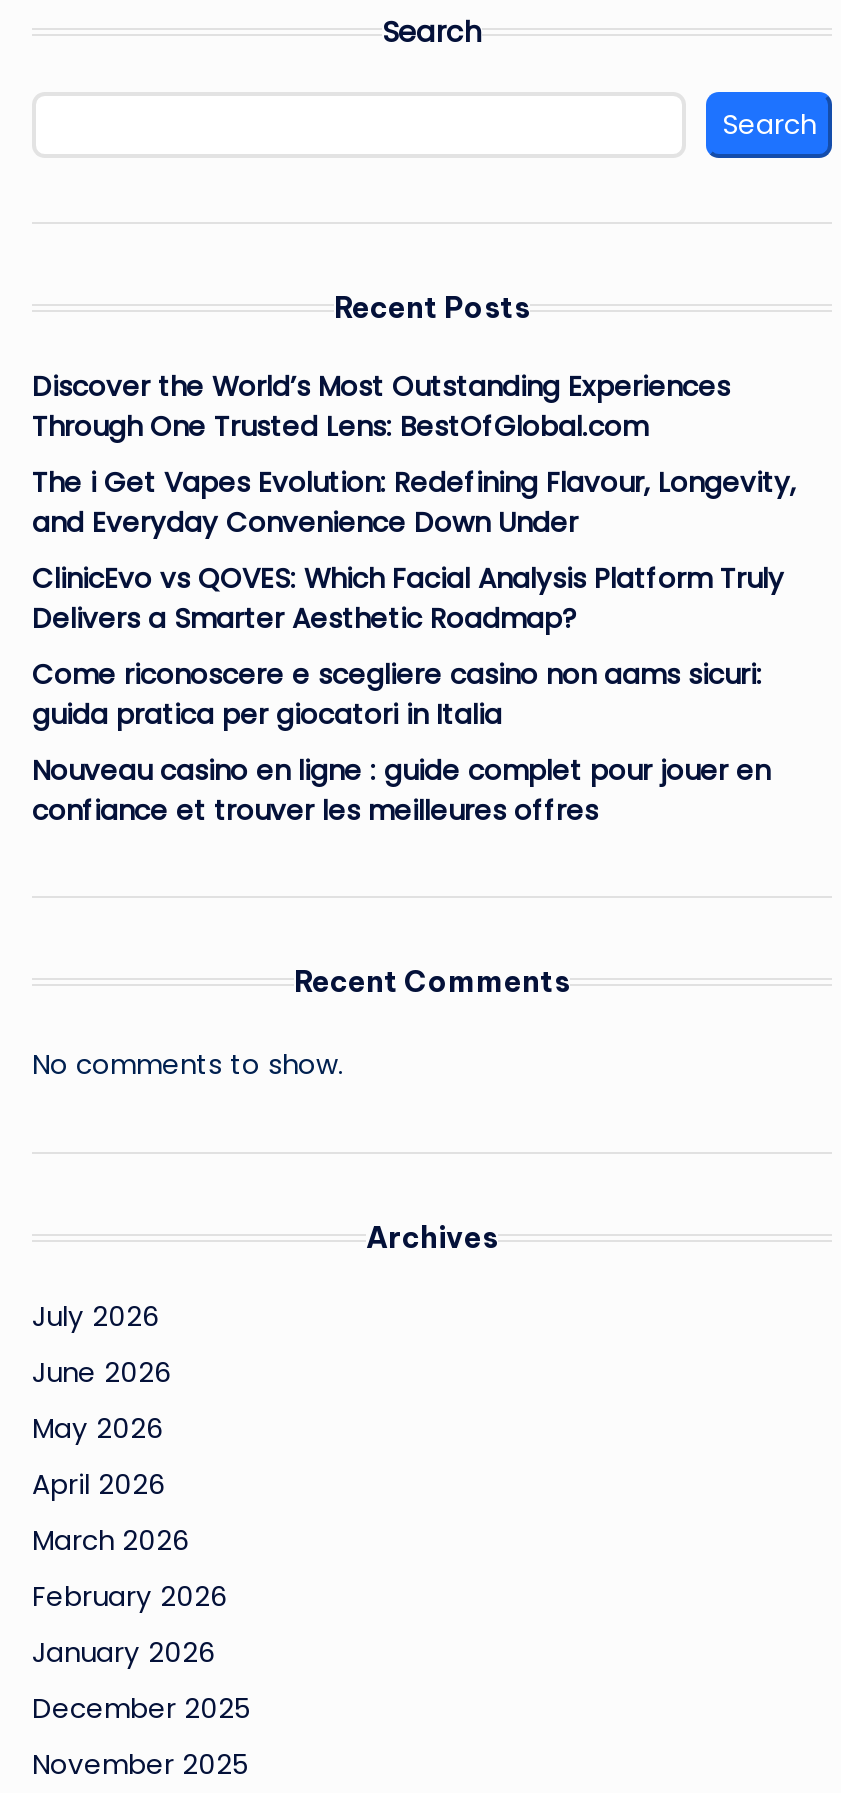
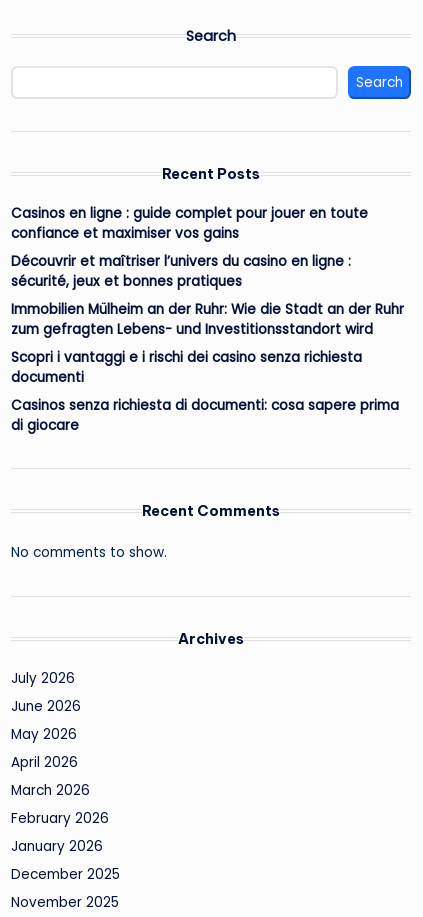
[32,369,730,447] Discover the World’s Most Outstanding Experiences | Through One Trusted Lens: BestOfGlobal.com -> [11,204,368,243] Casinos en ligne : guide complet pour jouer en toute | confiance et maximiser vos gains
[32,465,796,543] The i Get Vapes Evolution: Redefining Flavour, Longevity, | and Everyday Convenience Down Under -> [11,252,351,291] Découvrir et maîtriser l’univers du casino en ligne : | sécurité, jeux et bonnes pratiques
[32,561,784,639] ClinicEvo vs QOVES: Which Facial Analysis Platform Truly | Delivers a Smarter Aesthetic Roadmap? -> [11,300,404,339] Immobilien Mülheim an der Ruhr: Wie die Stadt an der Ruhr | zum gefragten Lebens- und Investitionsstandort wird
[32,657,762,735] Come riconoscere e scegliere casino non aams sicuri: | guida pratica per giocatori in Italia -> [11,348,362,387] Scopri i vantaggi e i rischi dei casino senza richiesta | documenti
[32,753,770,831] Nouveau casino en ligne : guide complet pour jouer en | confiance et trouver les meilleures offres -> [11,396,399,435] Casinos senza richiesta di documenti: cosa sapere prima | di giocare

